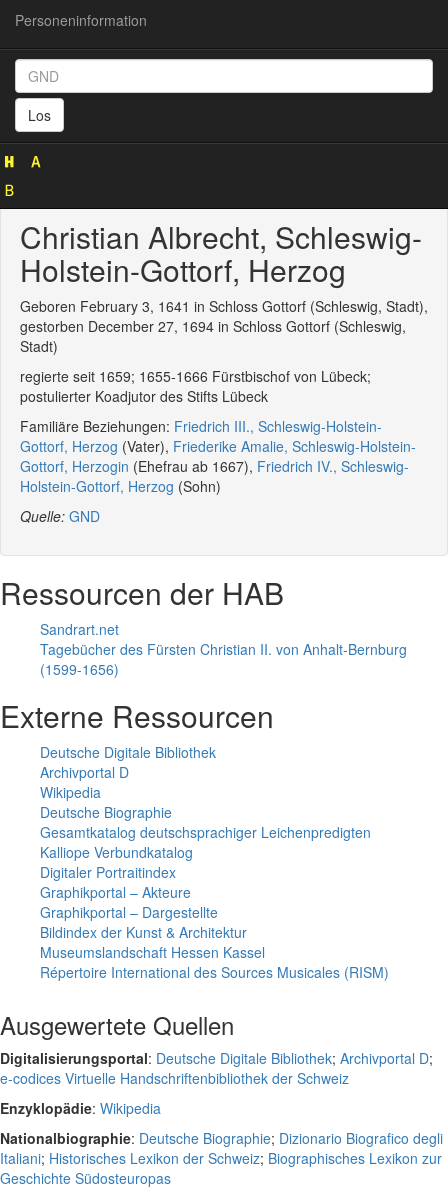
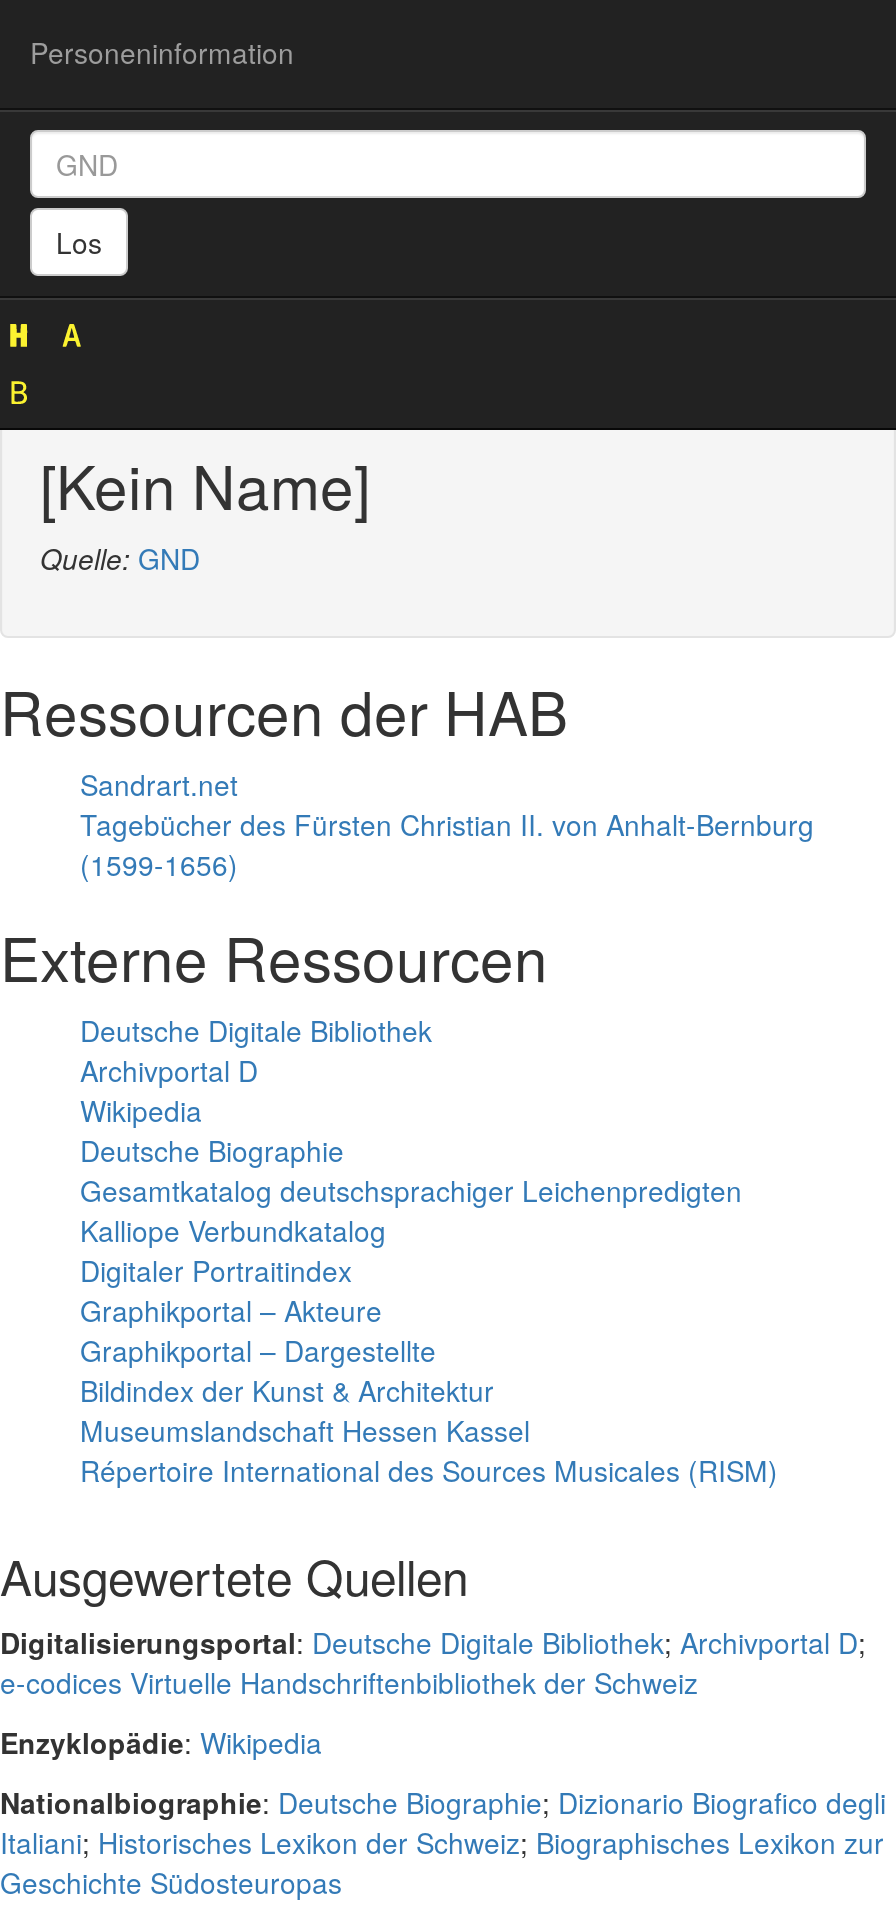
[20,215,428,496] Christian Albrecht, Schleswig- | Holstein-Gottorf, Herzog | Geboren February 3, 1641 in Schloss Gottorf (Schleswig, Stadt), | gestorben December 27, 1694 in Schloss Gottorf (Schleswig, | Stadt) | regierte seit 1659; 1655-1666 Fürstbischof von Lübeck; | postulierter Koadjutor des Stifts Lübeck | Familiäre Beziehungen: Friedrich III., Schleswig-Holstein- | Gottorf, Herzog (Vater), Friederike Amalie, Schleswig-Holstein- | Gottorf, Herzogin (Ehefrau ab 1667), Friedrich IV., Schleswig- | Holstein-Gottorf, Herzog (Sohn) -> [40,442,370,528] [Kein Name]

